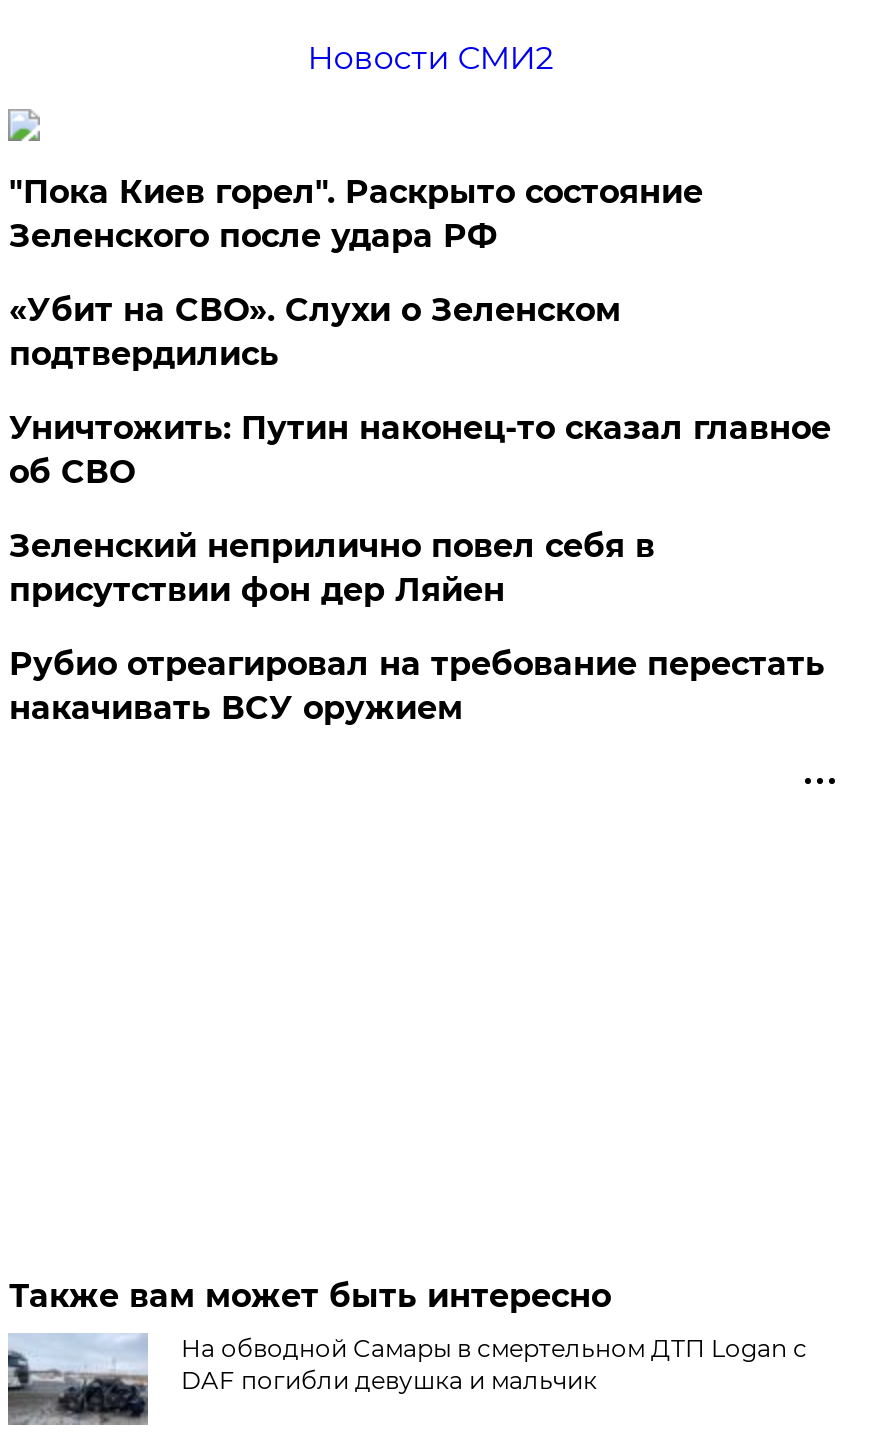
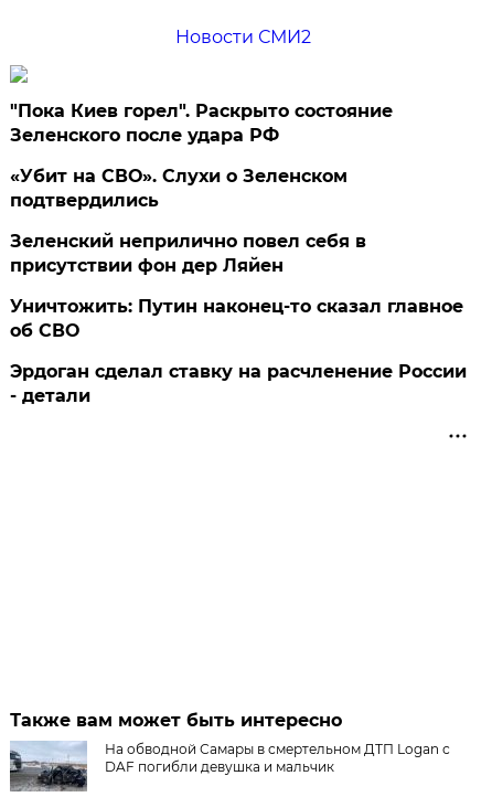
moved [9,409,831,491] -> [10,296,464,341]: Уничтожить: Путин наконец-то сказал главное | об СВО
moved [9,527,655,609] -> [10,231,367,276]: Зеленский неприлично повел cебя в | присутствии фон дер Ляйен
[9,645,825,727] Рубио отреагировал на требование перестать | накачивать ВСУ оружием -> [10,361,467,406] Эрдоган сделал ставку на расчленение России | - детали

